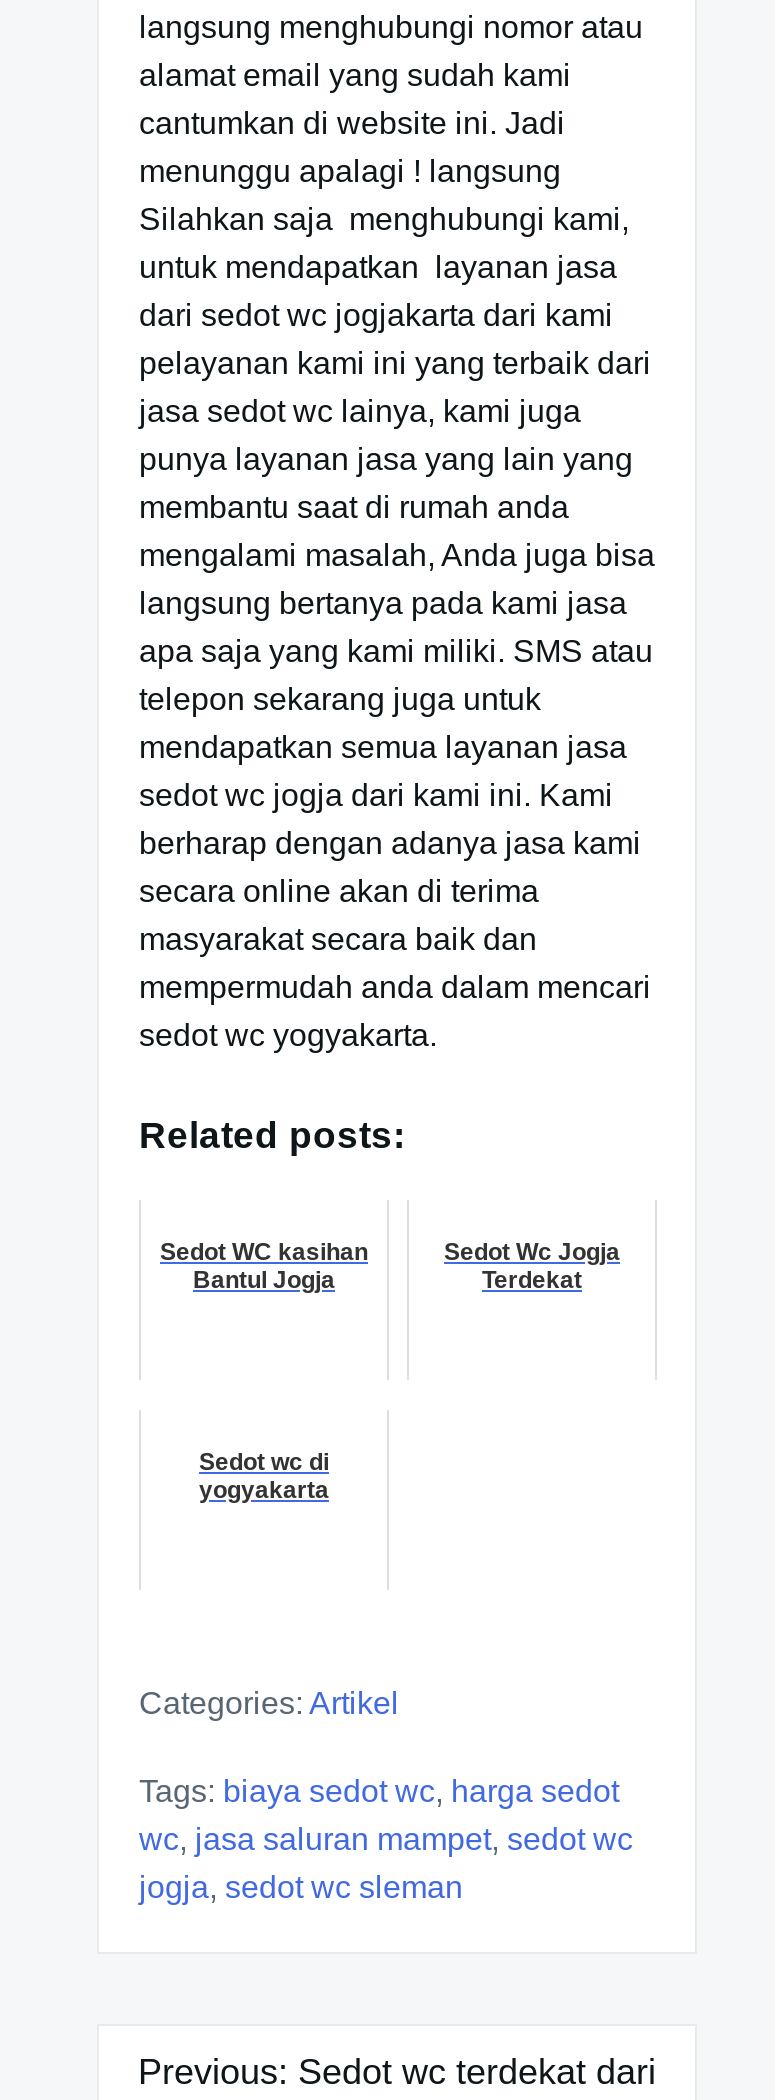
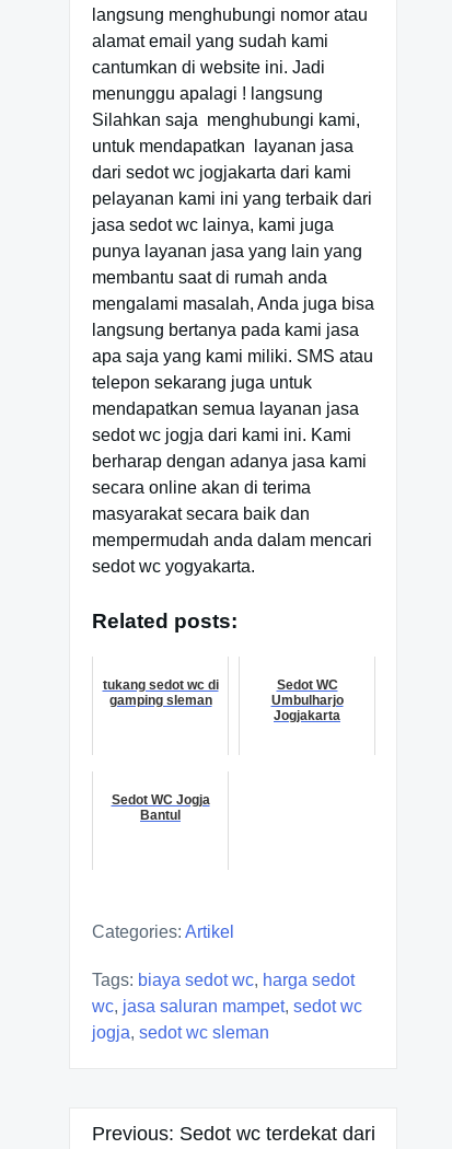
[160,1239,368,1295] Sedot WC kasihan | Bantul Jogja -> [102,678,218,708] tukang sedot wc di | gamping sleman
[444,1239,620,1295] Sedot Wc Jogja | Terdekat -> [271,678,343,724] Sedot WC | Umbulharjo | Jogjakarta
[199,1449,329,1505] Sedot wc di | yogyakarta -> [111,793,210,823] Sedot WC Jogja | Bantul

